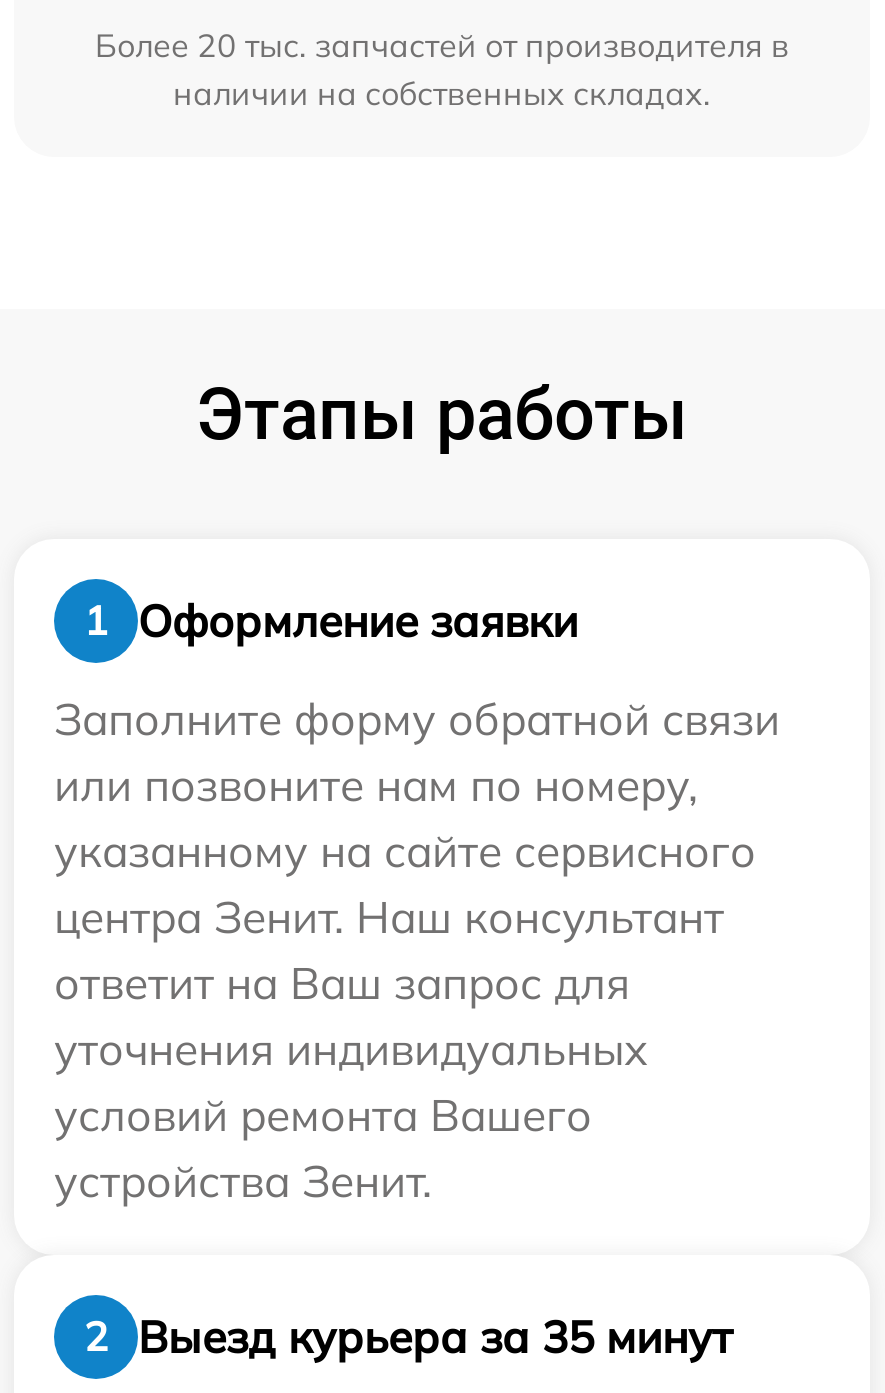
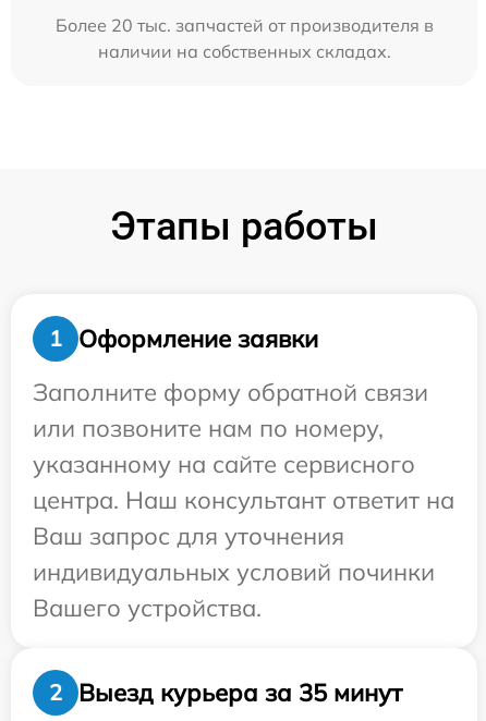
[54,890,724,1210] центра Зенит. Наш консультант | ответит на Ваш запрос для | уточнения индивидуальных | условий ремонта Вашего | устройства Зенит. -> [33,485,454,623] центра. Наш консультант ответит на | Ваш запрос для уточнения | индивидуальных условий починки | Вашего устройства.

